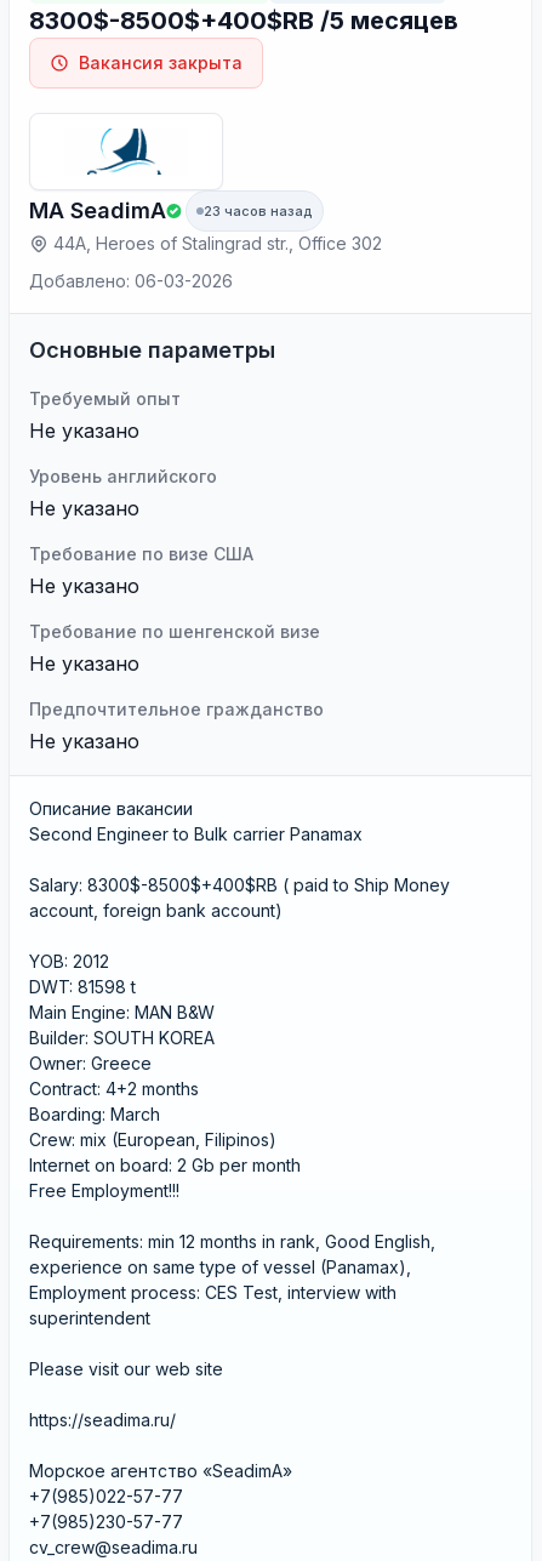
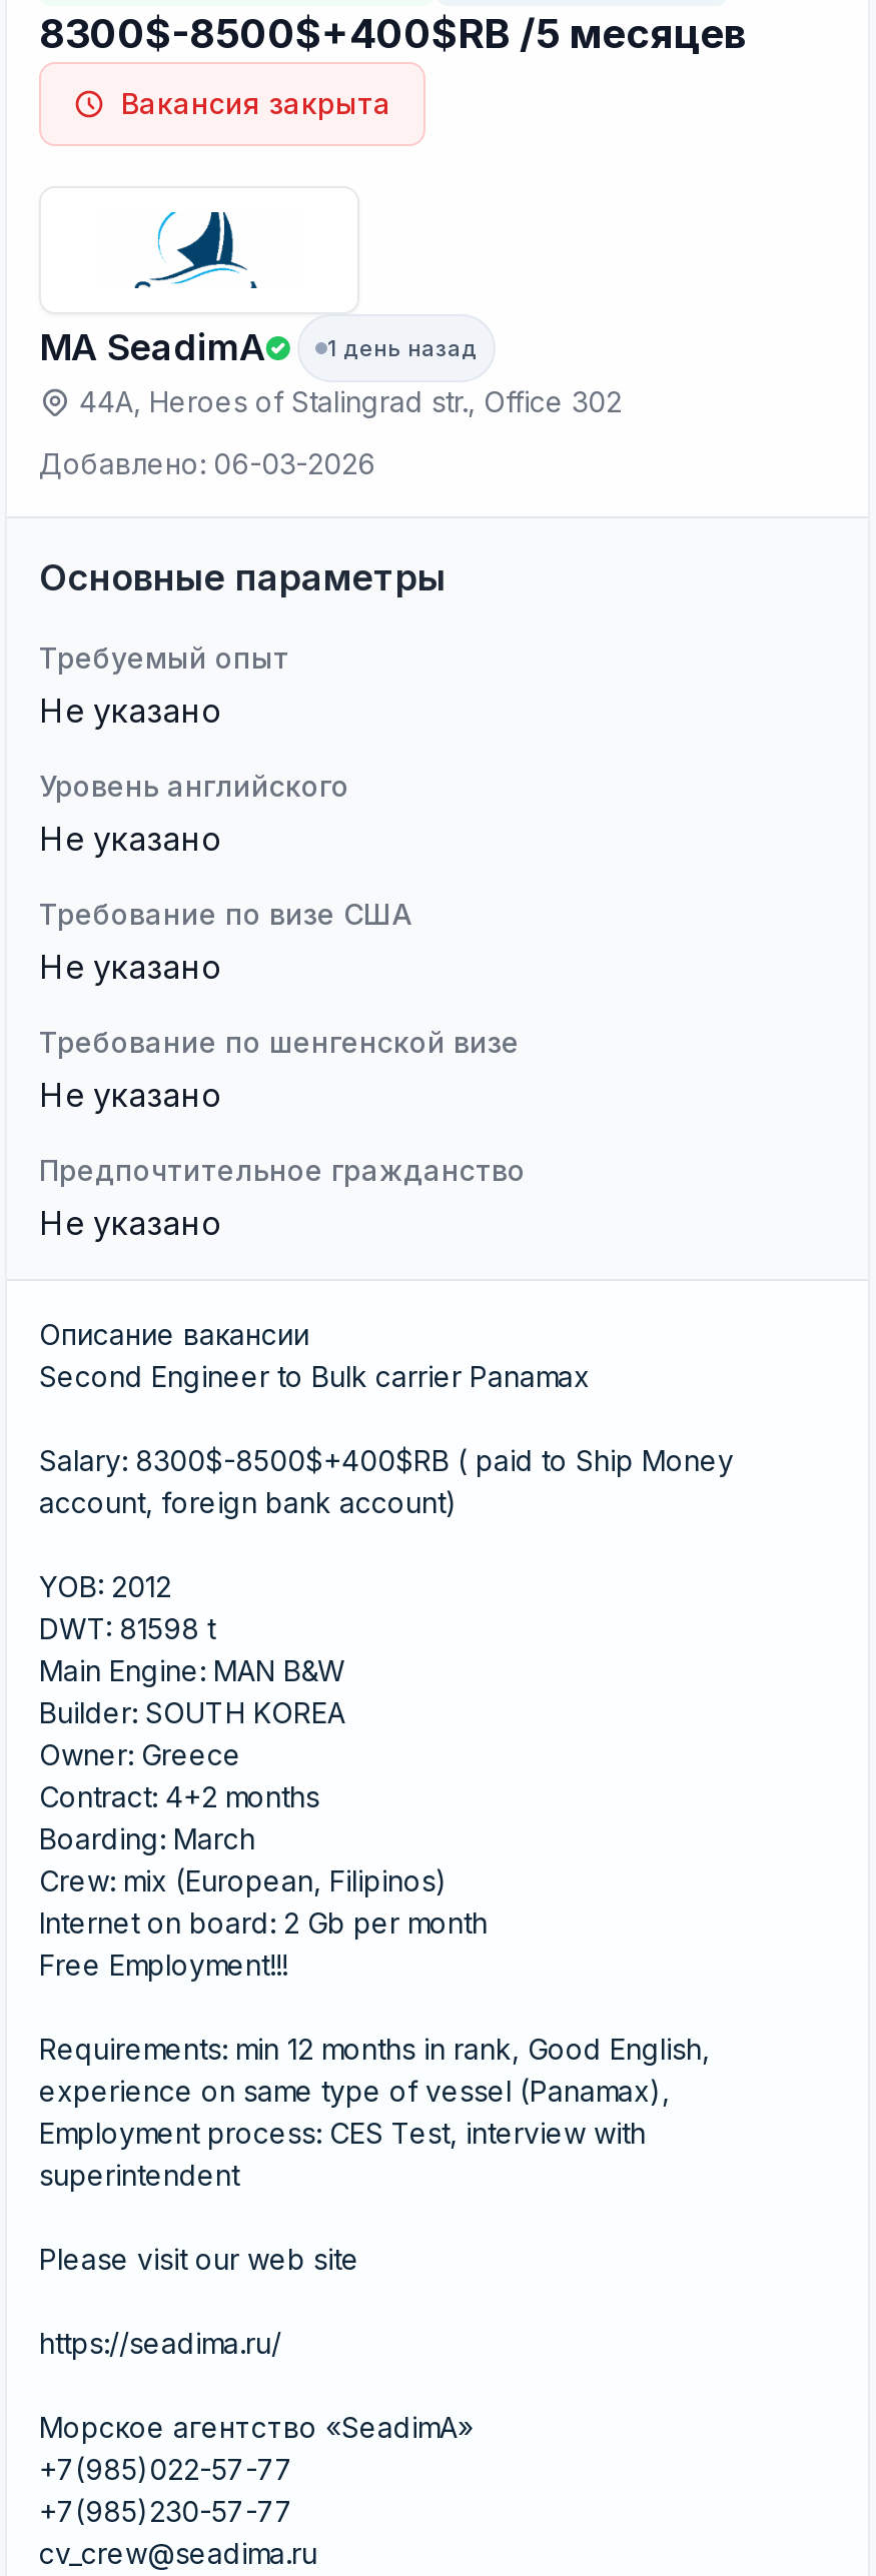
[204,203,313,220] 23 часов назад -> [327,334,478,362] 1 день назад

